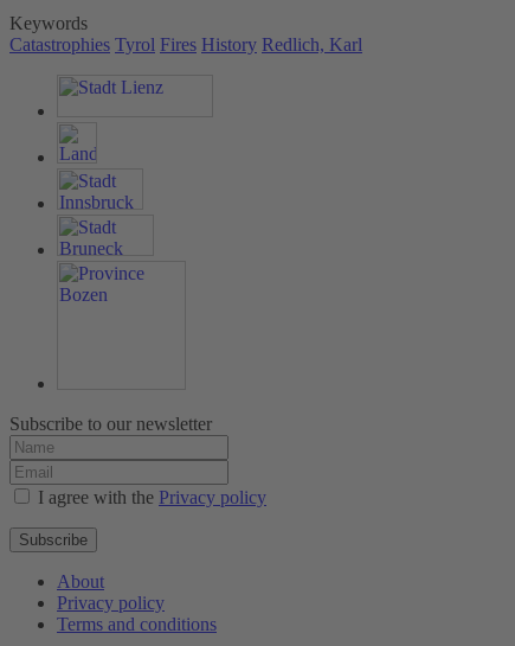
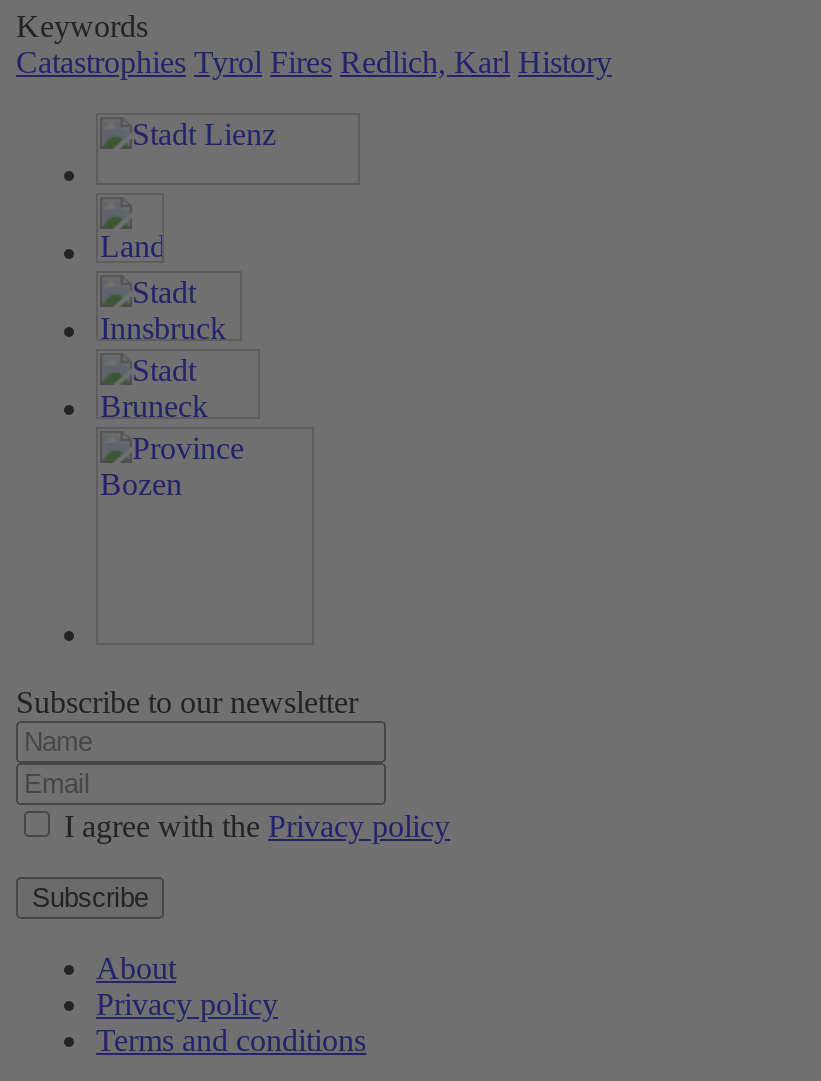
[9,35,362,55] Catastrophies Tyrol Fires History Redlich, Karl -> [16,46,612,80] Catastrophies Tyrol Fires Redlich, Karl History

